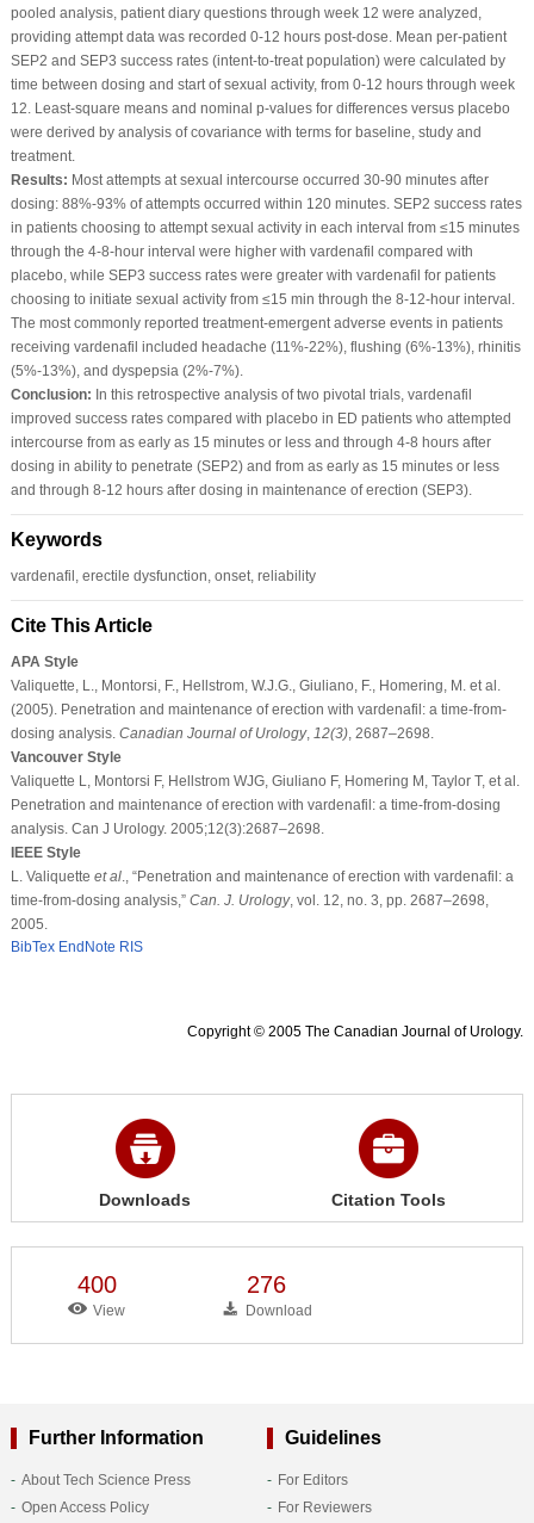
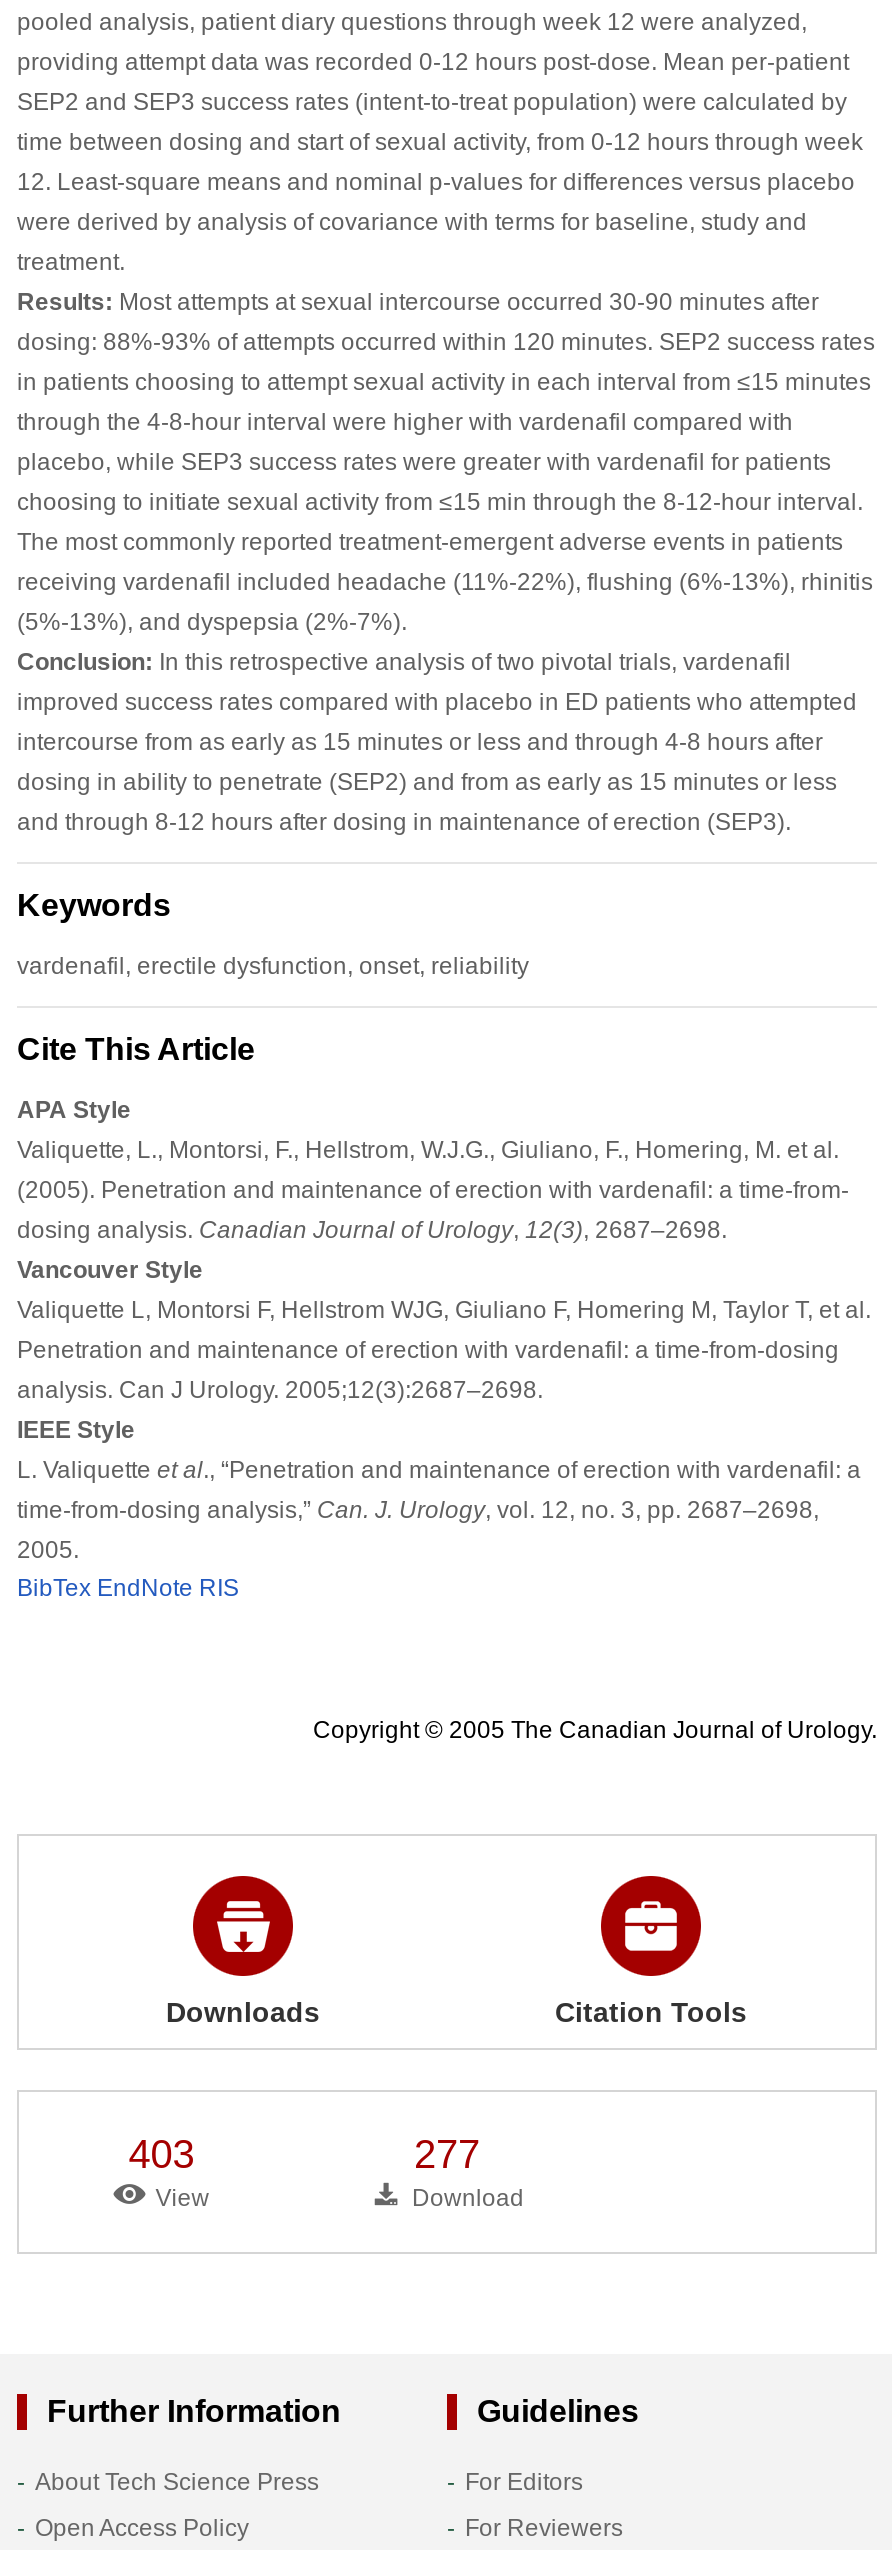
[77,1271,117,1297] 400 -> [129,2131,195,2175] 403
[247,1271,287,1297] 276 -> [414,2131,480,2175] 277

